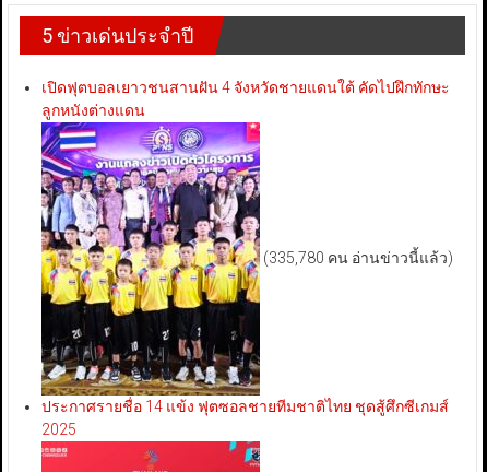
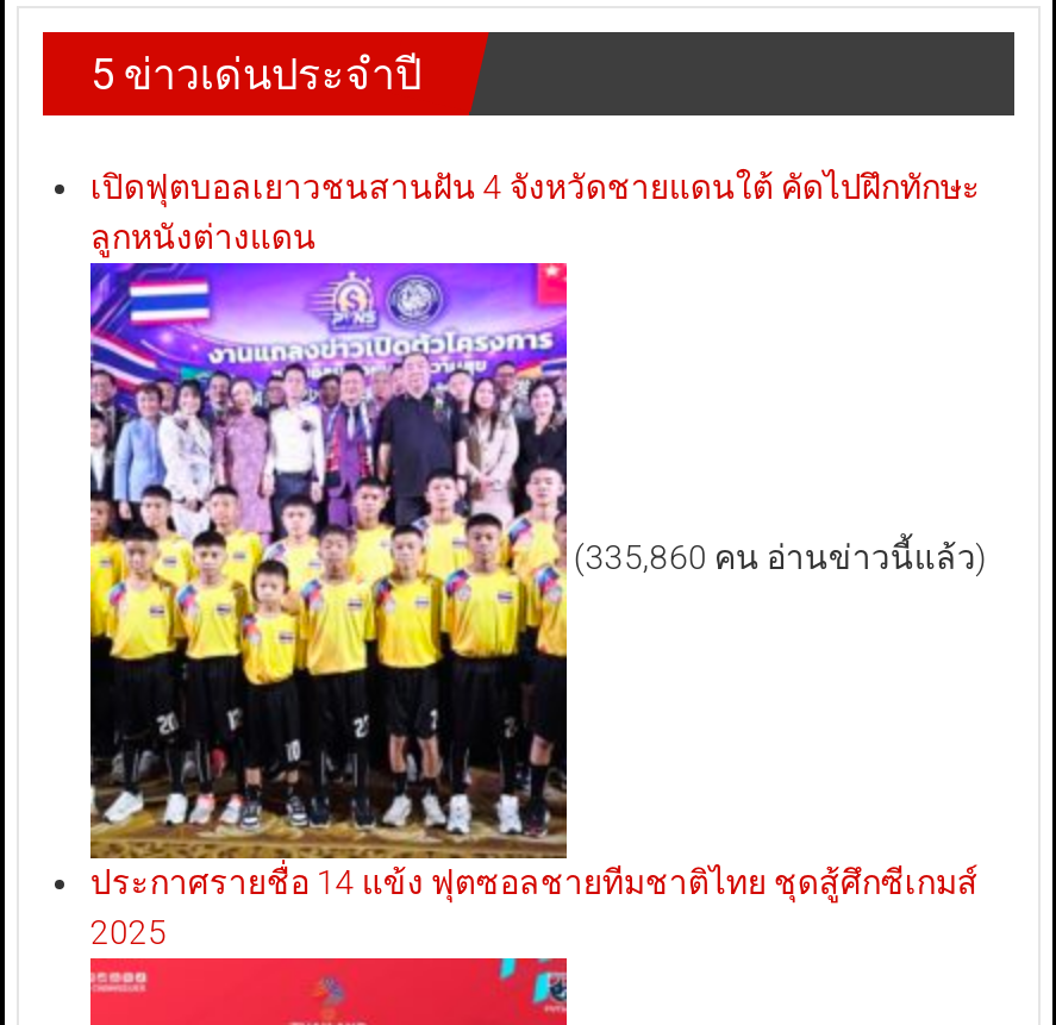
[263,249,453,266] (335,780 คน อ่านข่าวนี้แล้ว) -> [574,539,988,577] (335,860 คน อ่านข่าวนี้แล้ว)

